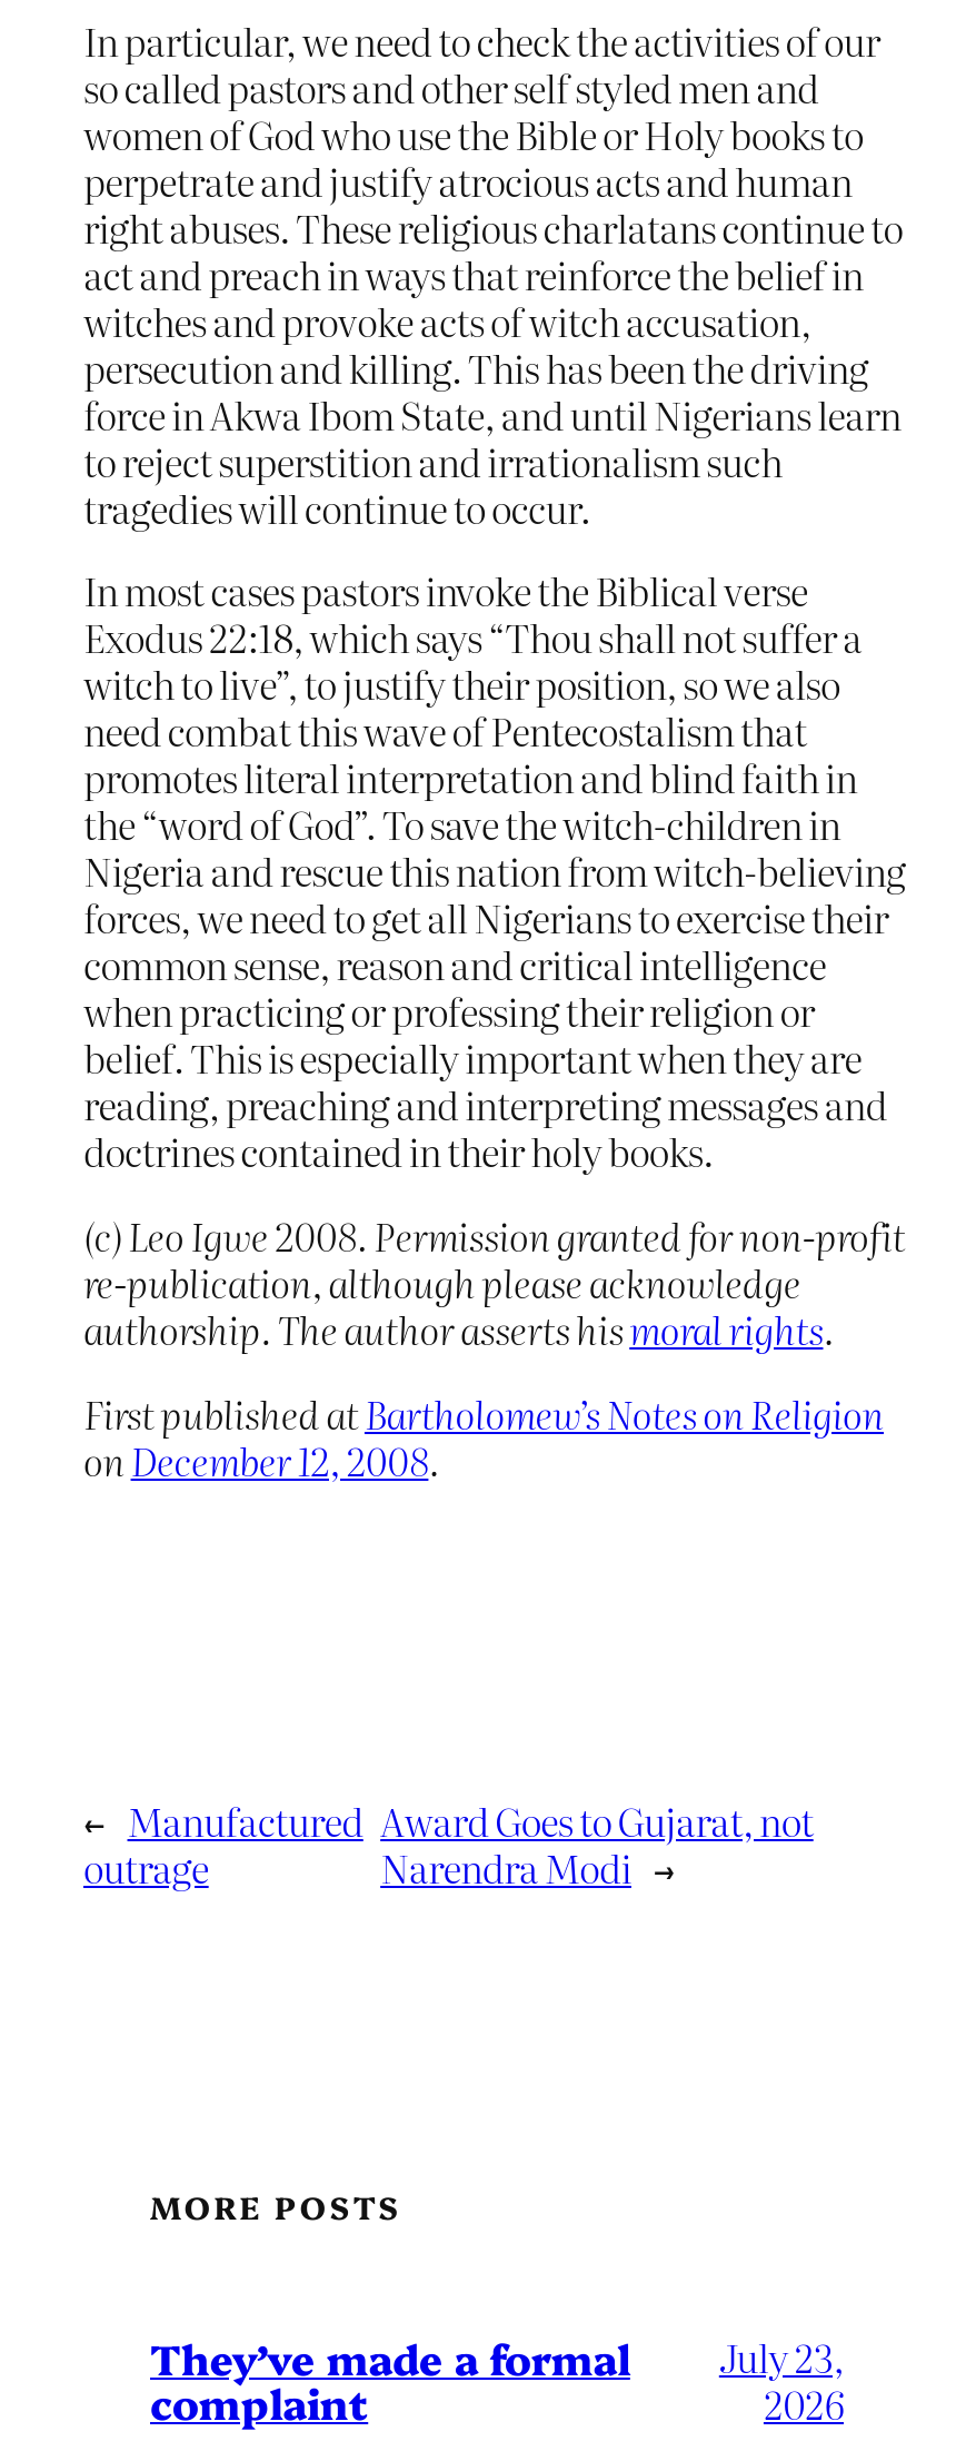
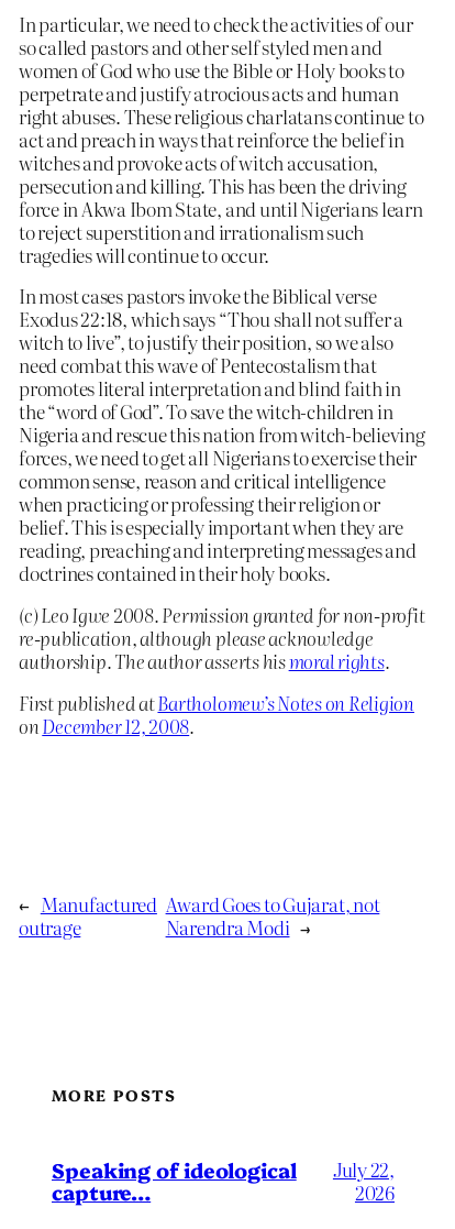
[150,2330,630,2432] They’ve made a formal | complaint -> [52,1156,296,1206] Speaking of ideological | capture…
[719,2330,844,2385] July 23, -> [333,1156,395,1183] July 22,

